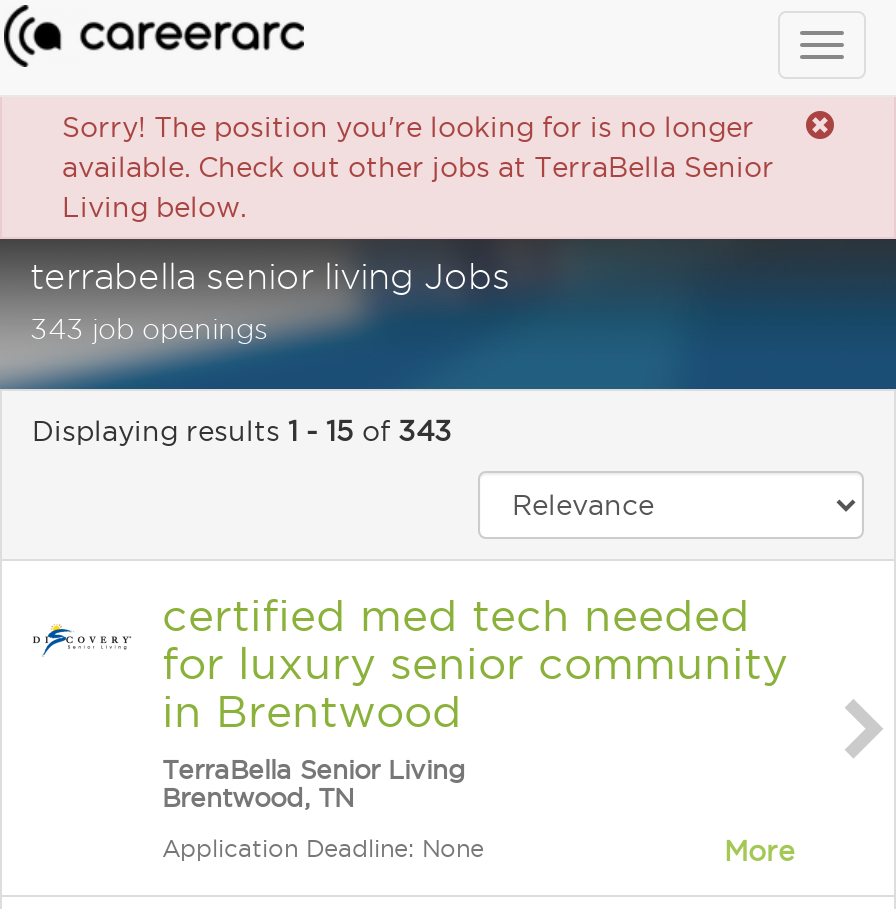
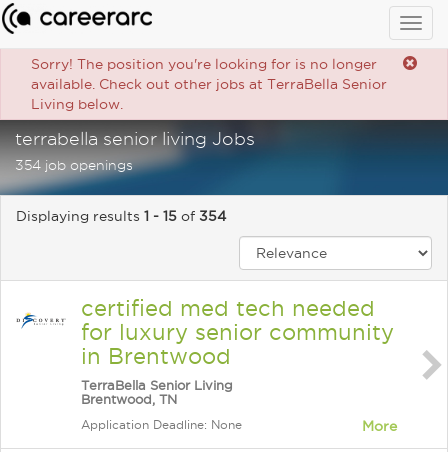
[30,313,268,345] 343 job openings -> [15,157,133,173] 354 job openings
[32,415,452,447] Displaying results 1 - 15 of 343 -> [16,208,226,224] Displaying results 1 - 15 of 354

